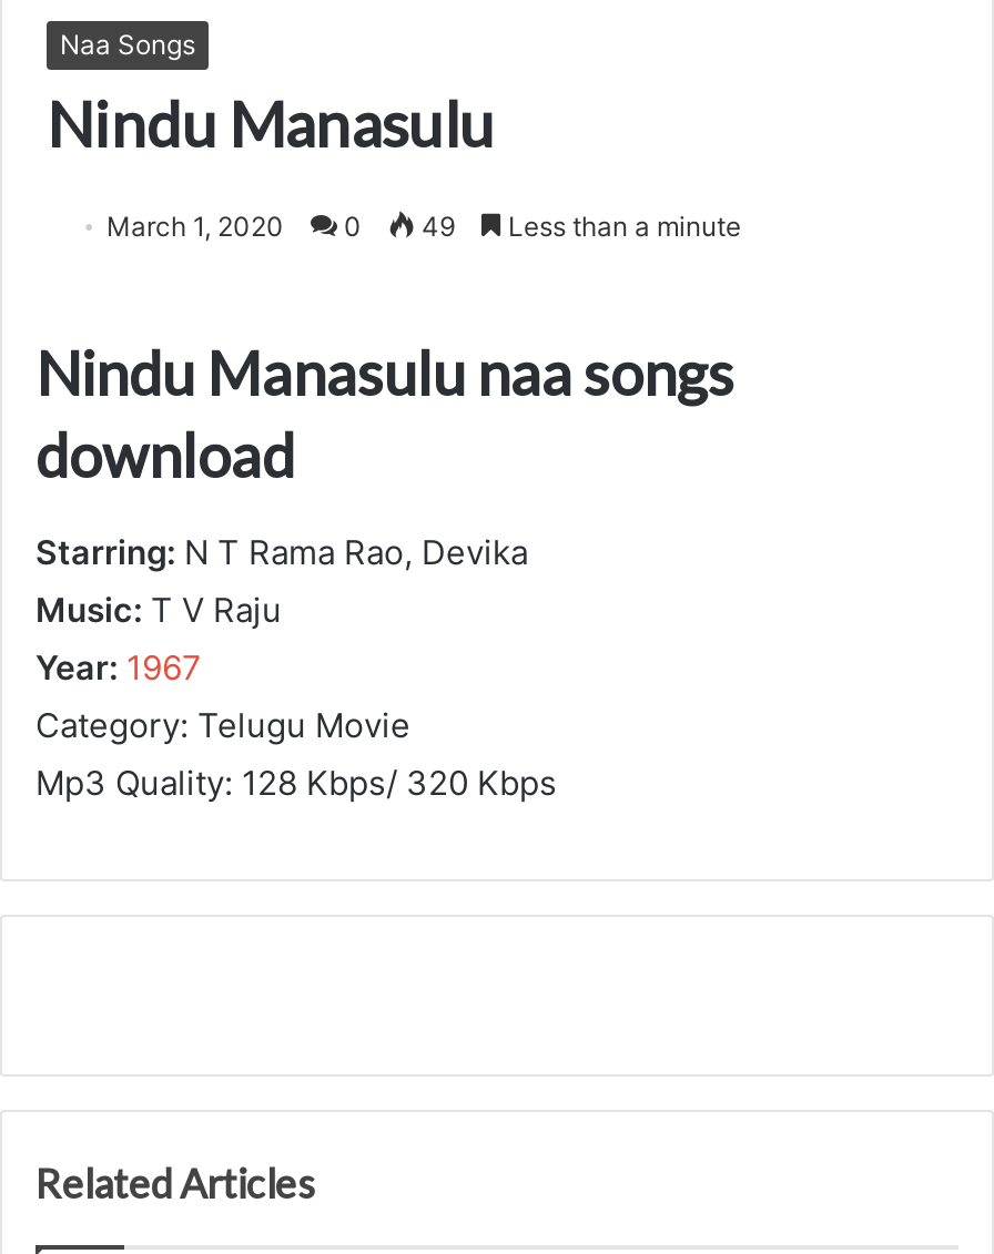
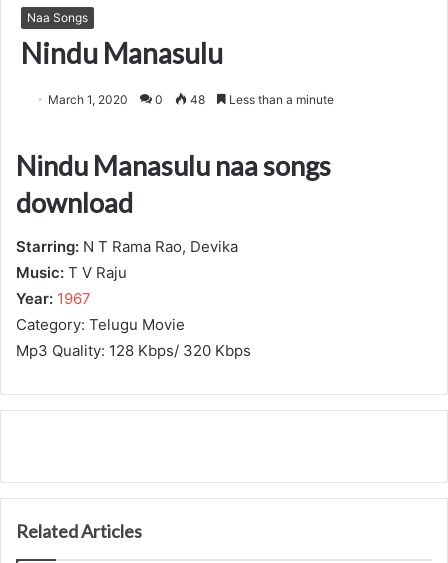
[106,209,741,242] March 1, 2020 0 49 Less than a minute -> [48,92,334,107] March 1, 2020 0 48 Less than a minute

